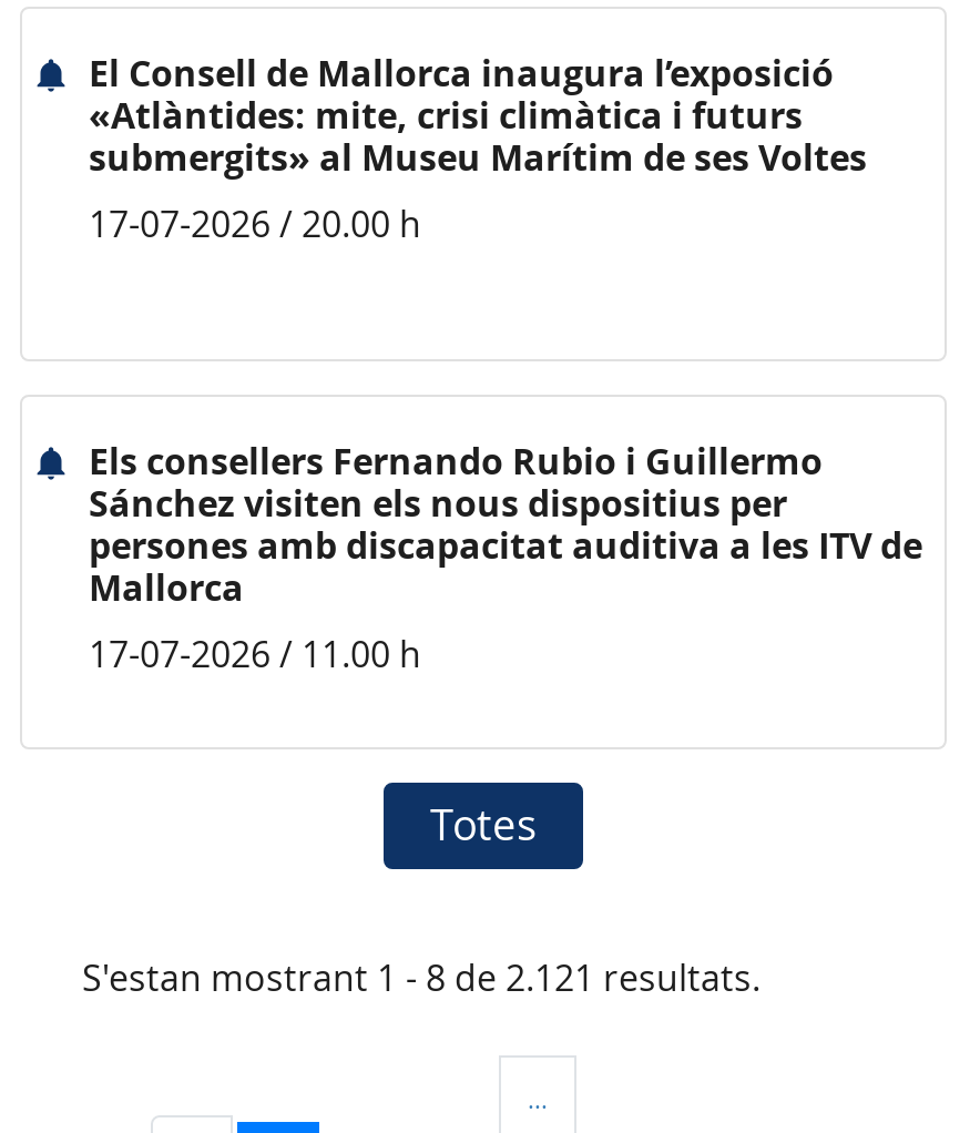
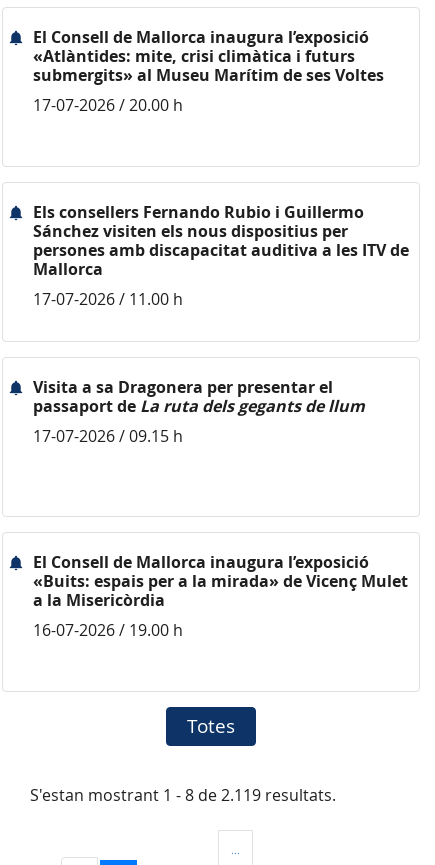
none -> [33,376,365,447] Visita a sa Dragonera per presentar el | passaport de La ruta dels gegants de llum | 17-07-2026 / 09.15 h
none -> [33,551,408,641] El Consell de Mallorca inaugura l’exposició | «Buits: espais per a la mirada» de Vicenç Mulet | a la Misericòrdia | 16-07-2026 / 19.00 h
[82,953,760,1002] S'estan mostrant 1 - 8 de 2.121 resultats. -> [30,784,336,806] S'estan mostrant 1 - 8 de 2.119 resultats.

